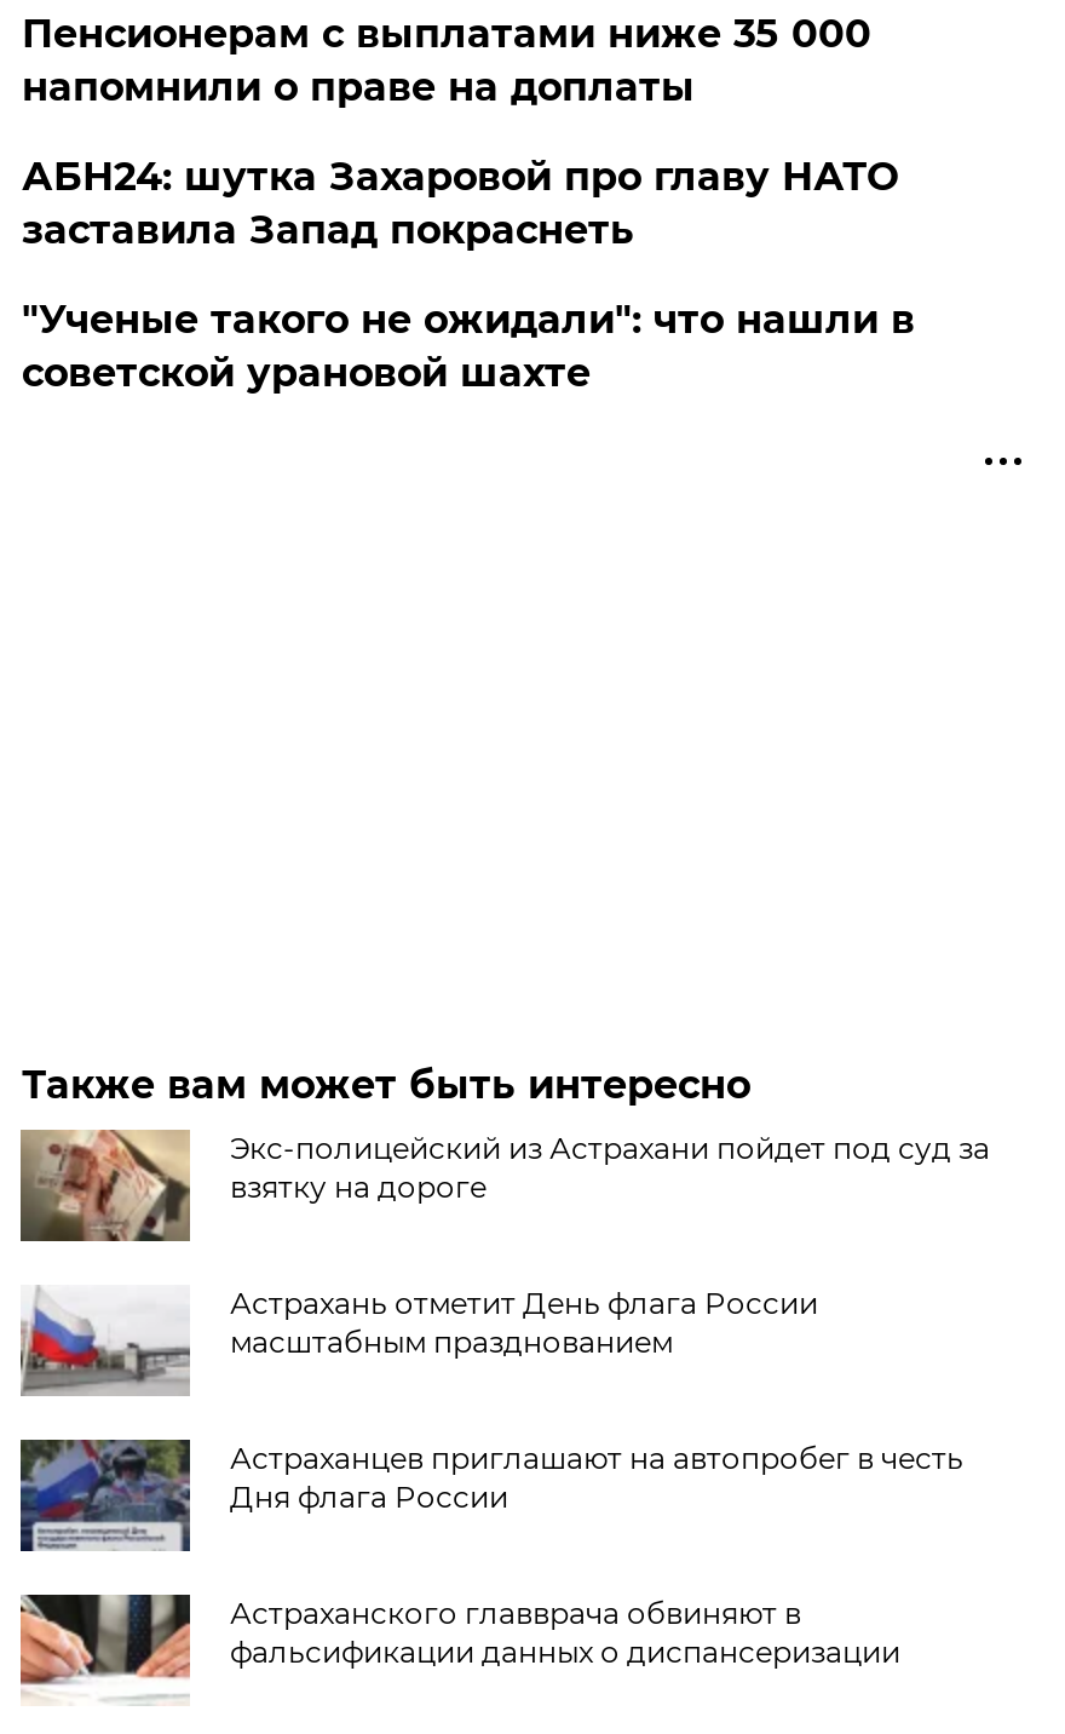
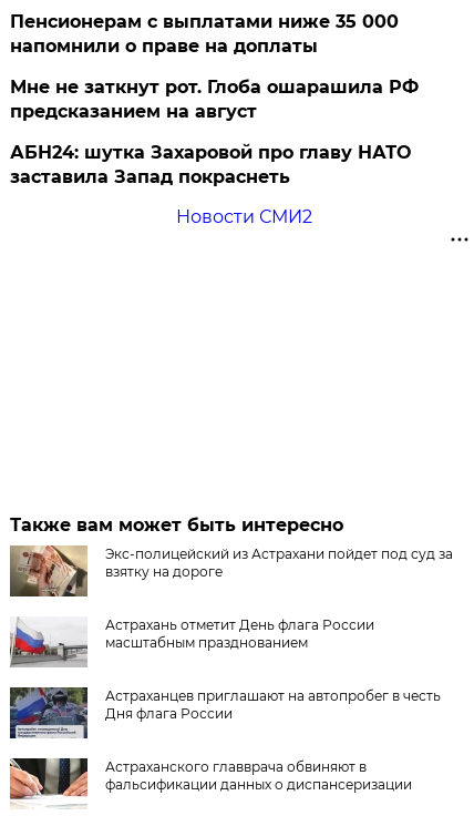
none -> [10,76,419,122] Мне не заткнут рот. Глоба ошарашила РФ | предсказанием на август
moved [22,154,898,253] -> [10,142,411,187]: АБН24: шутка Захаровой про главу НАТО | заставила Запад покраснеть
[22,297,915,396] "Ученые такого не ожидали": что нашли в | советской урановой шахте -> [176,206,312,227] Новости СМИ2

